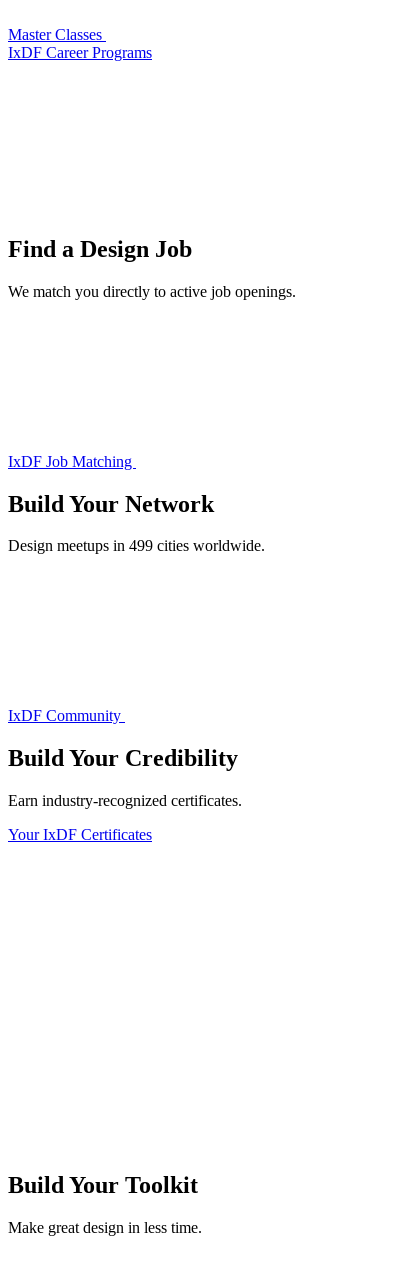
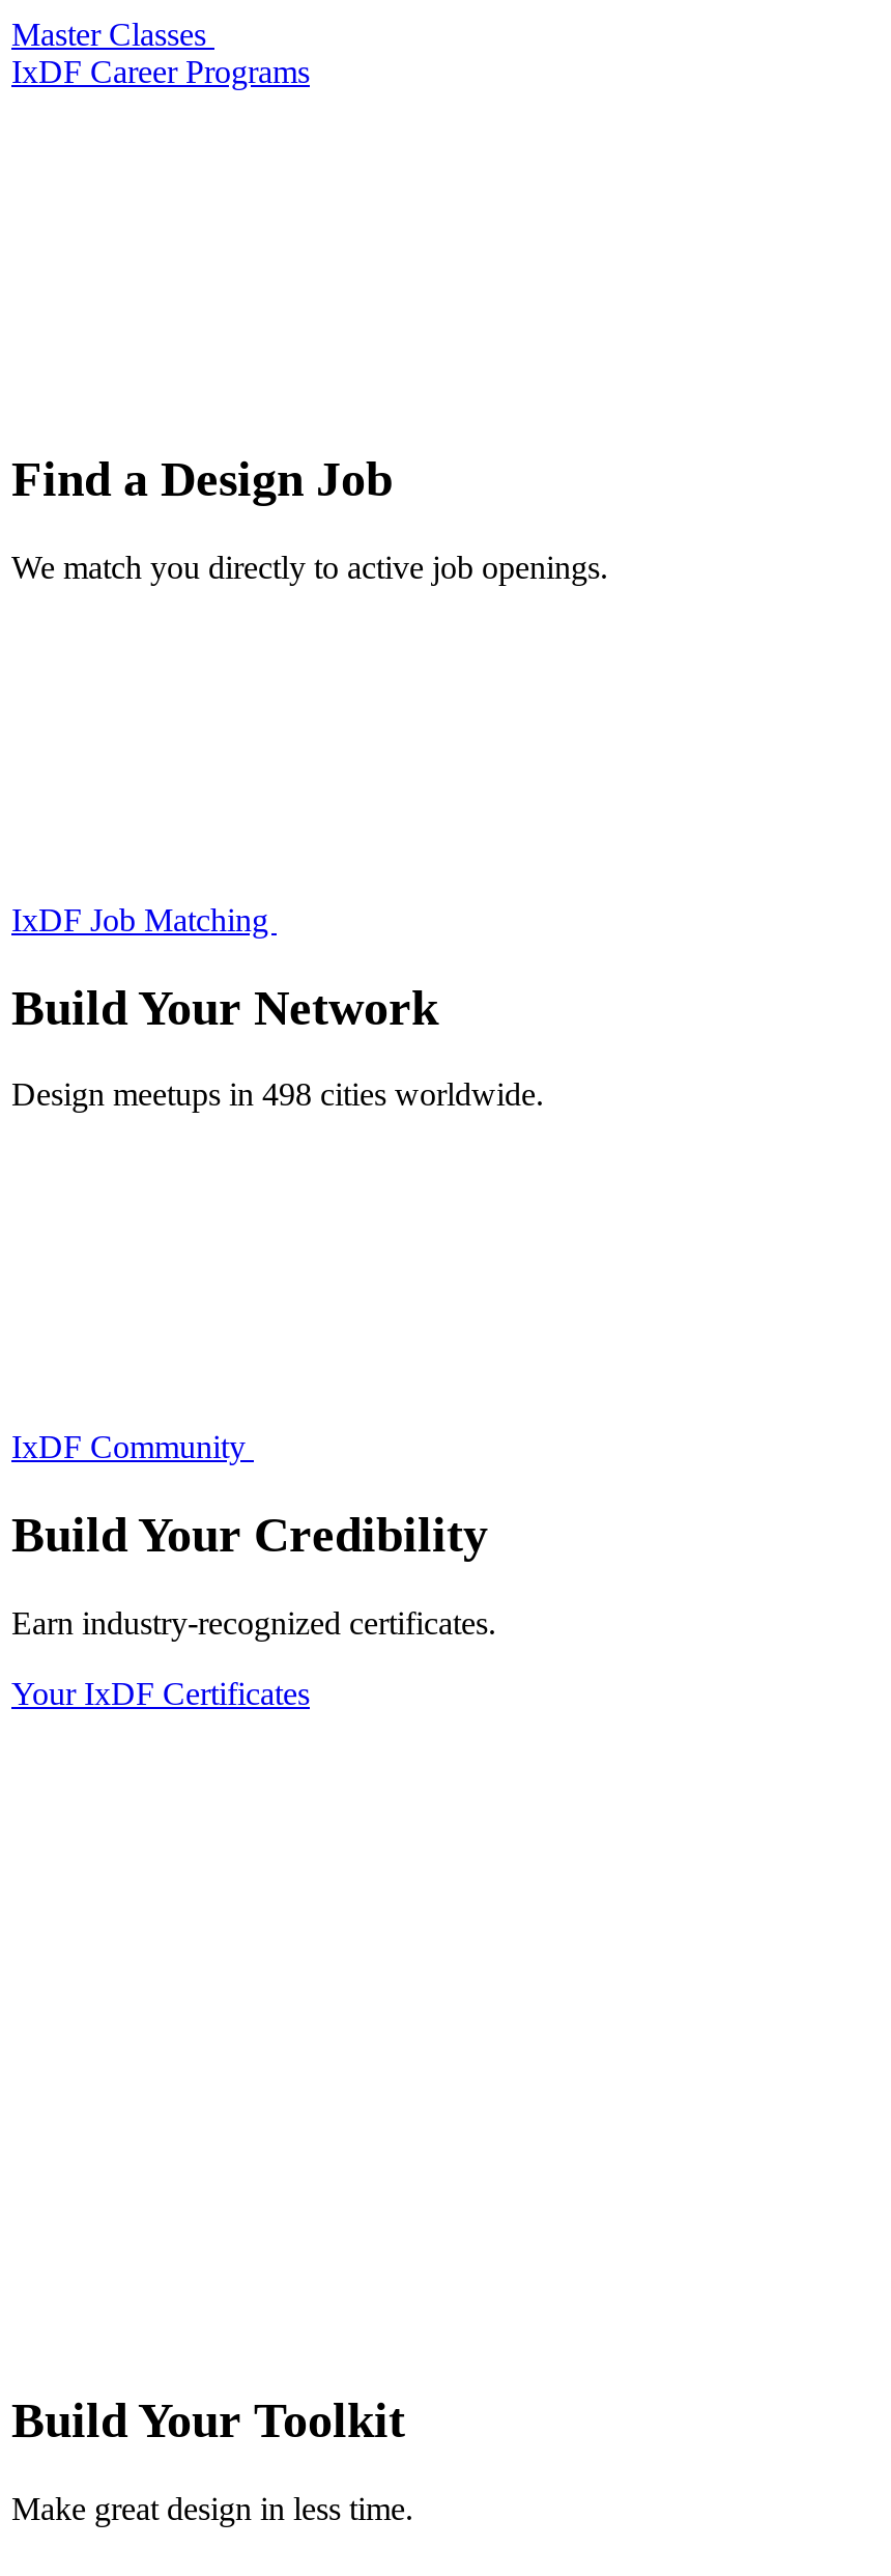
[8,537,265,554] Design meetups in 499 cities worldwide. -> [11,1077,544,1113] Design meetups in 498 cities worldwide.

